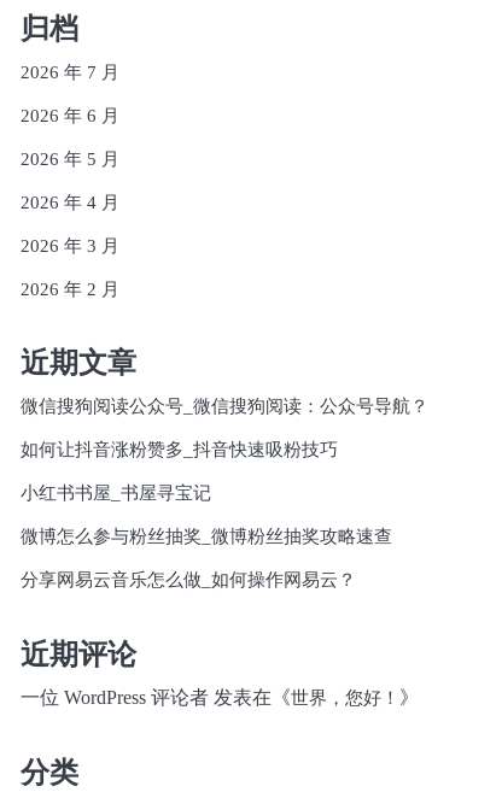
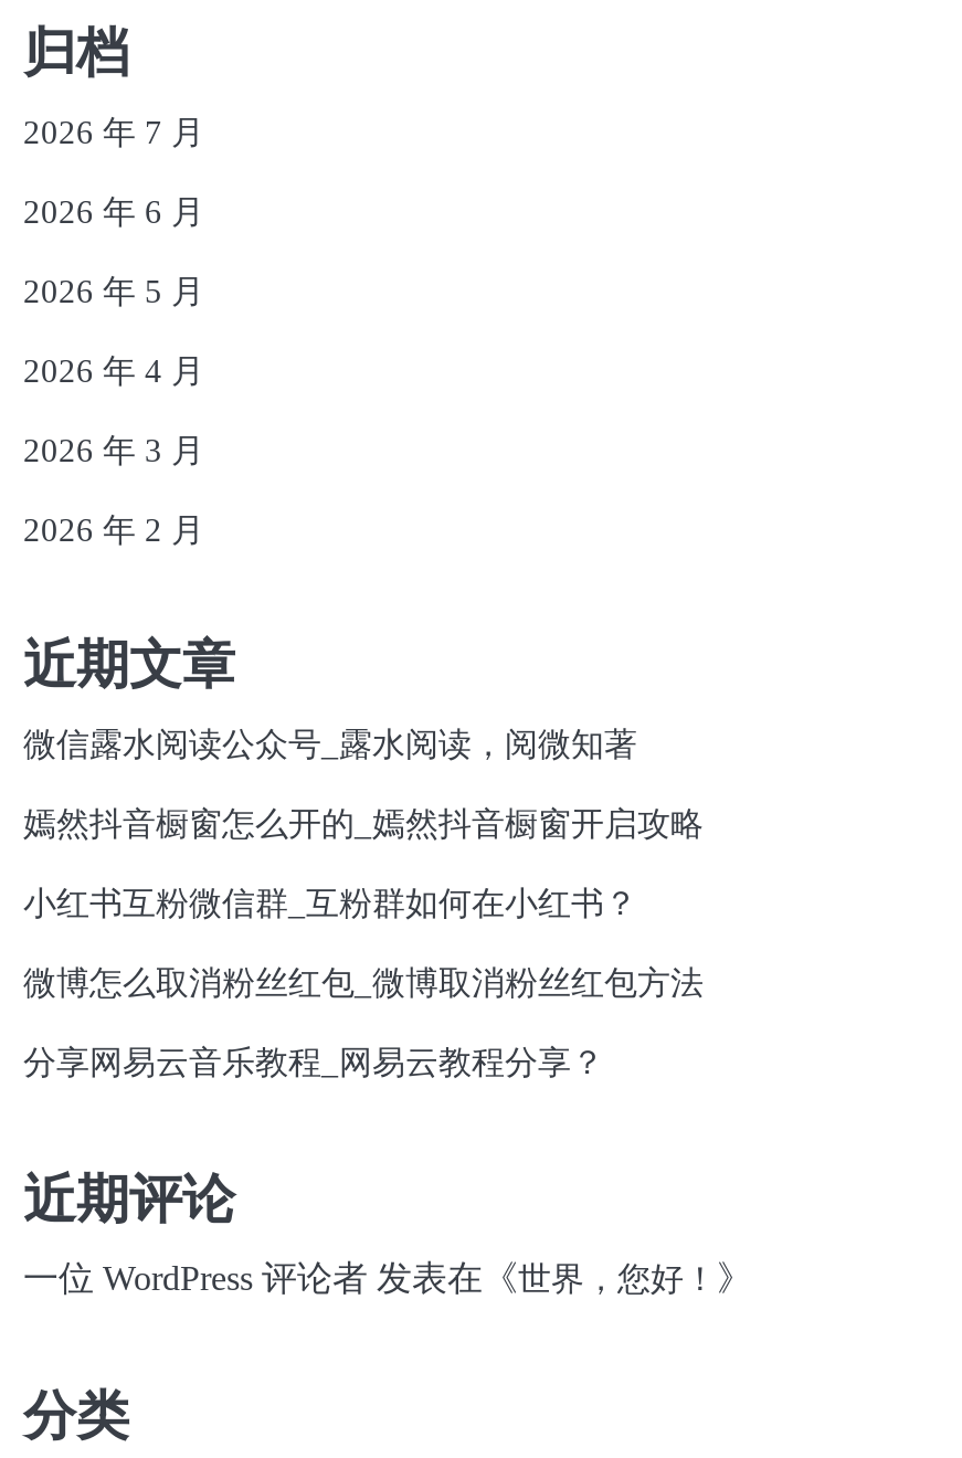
[21,397,428,416] 微信搜狗阅读公众号_微信搜狗阅读：公众号导航？ -> [23,728,637,763] 微信露水阅读公众号_露水阅读，阅微知著
[21,441,338,460] 如何让抖音涨粉赞多_抖音快速吸粉技巧 -> [23,807,704,843] 嫣然抖音橱窗怎么开的_嫣然抖音橱窗开启攻略
[21,484,211,503] 小红书书屋_书屋寻宝记 -> [23,887,637,922] 小红书互粉微信群_互粉群如何在小红书？
[21,527,392,547] 微博怎么参与粉丝抽奖_微博粉丝抽奖攻略速查 -> [23,966,704,1002] 微博怎么取消粉丝红包_微博取消粉丝红包方法
[21,571,356,590] 分享网易云音乐怎么做_如何操作网易云？ -> [23,1046,604,1081] 分享网易云音乐教程_网易云教程分享？

